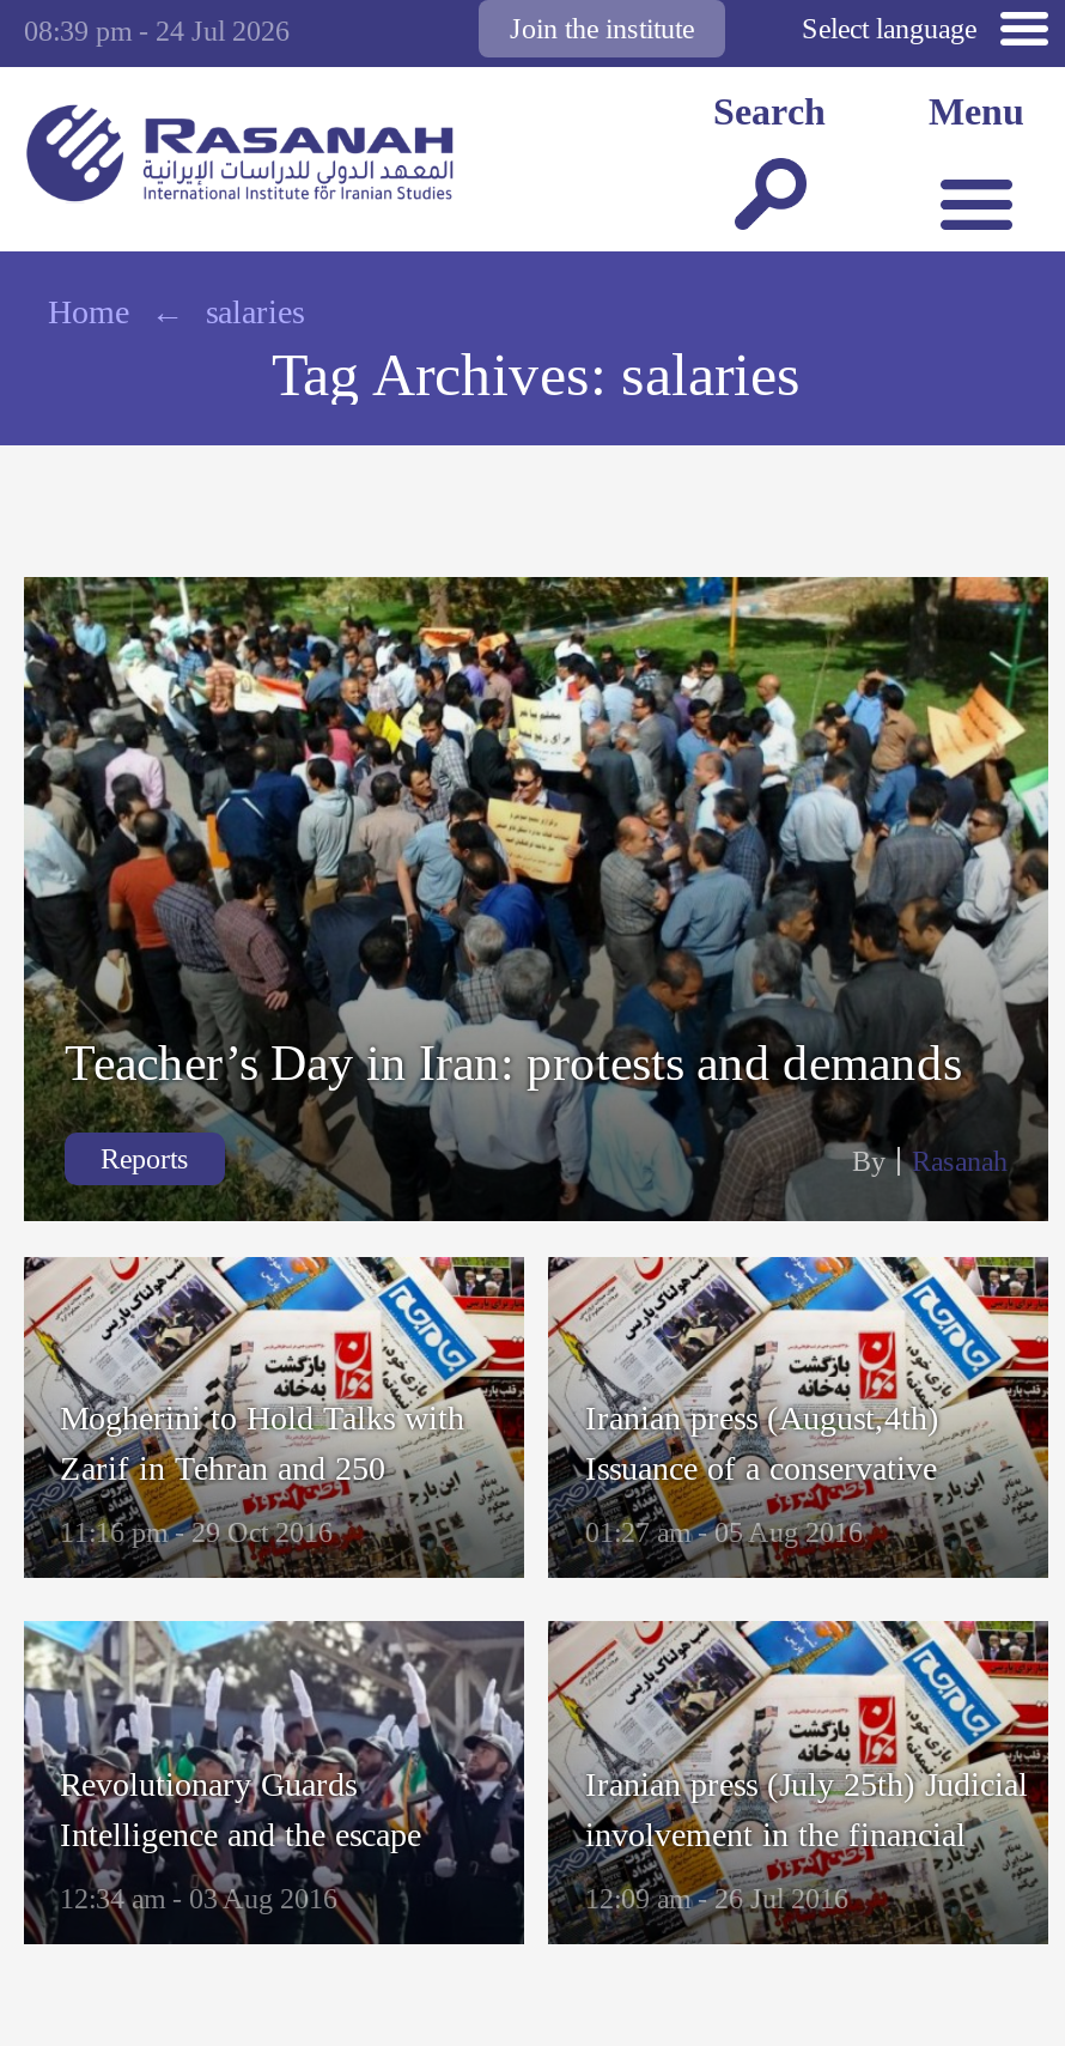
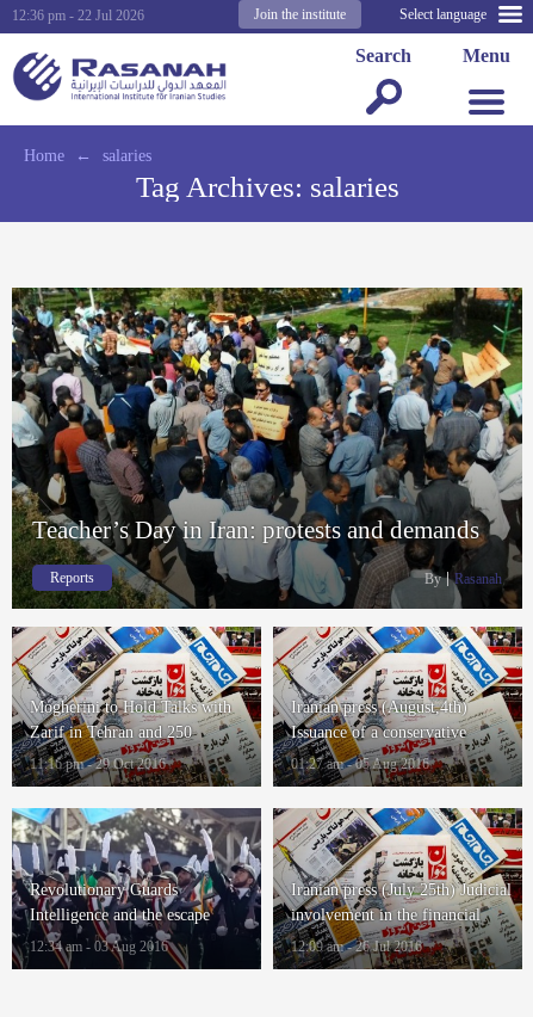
[24,14,290,48] 08:39 pm - 24 Jul 2026 -> [12,7,144,24] 12:36 pm - 22 Jul 2026

